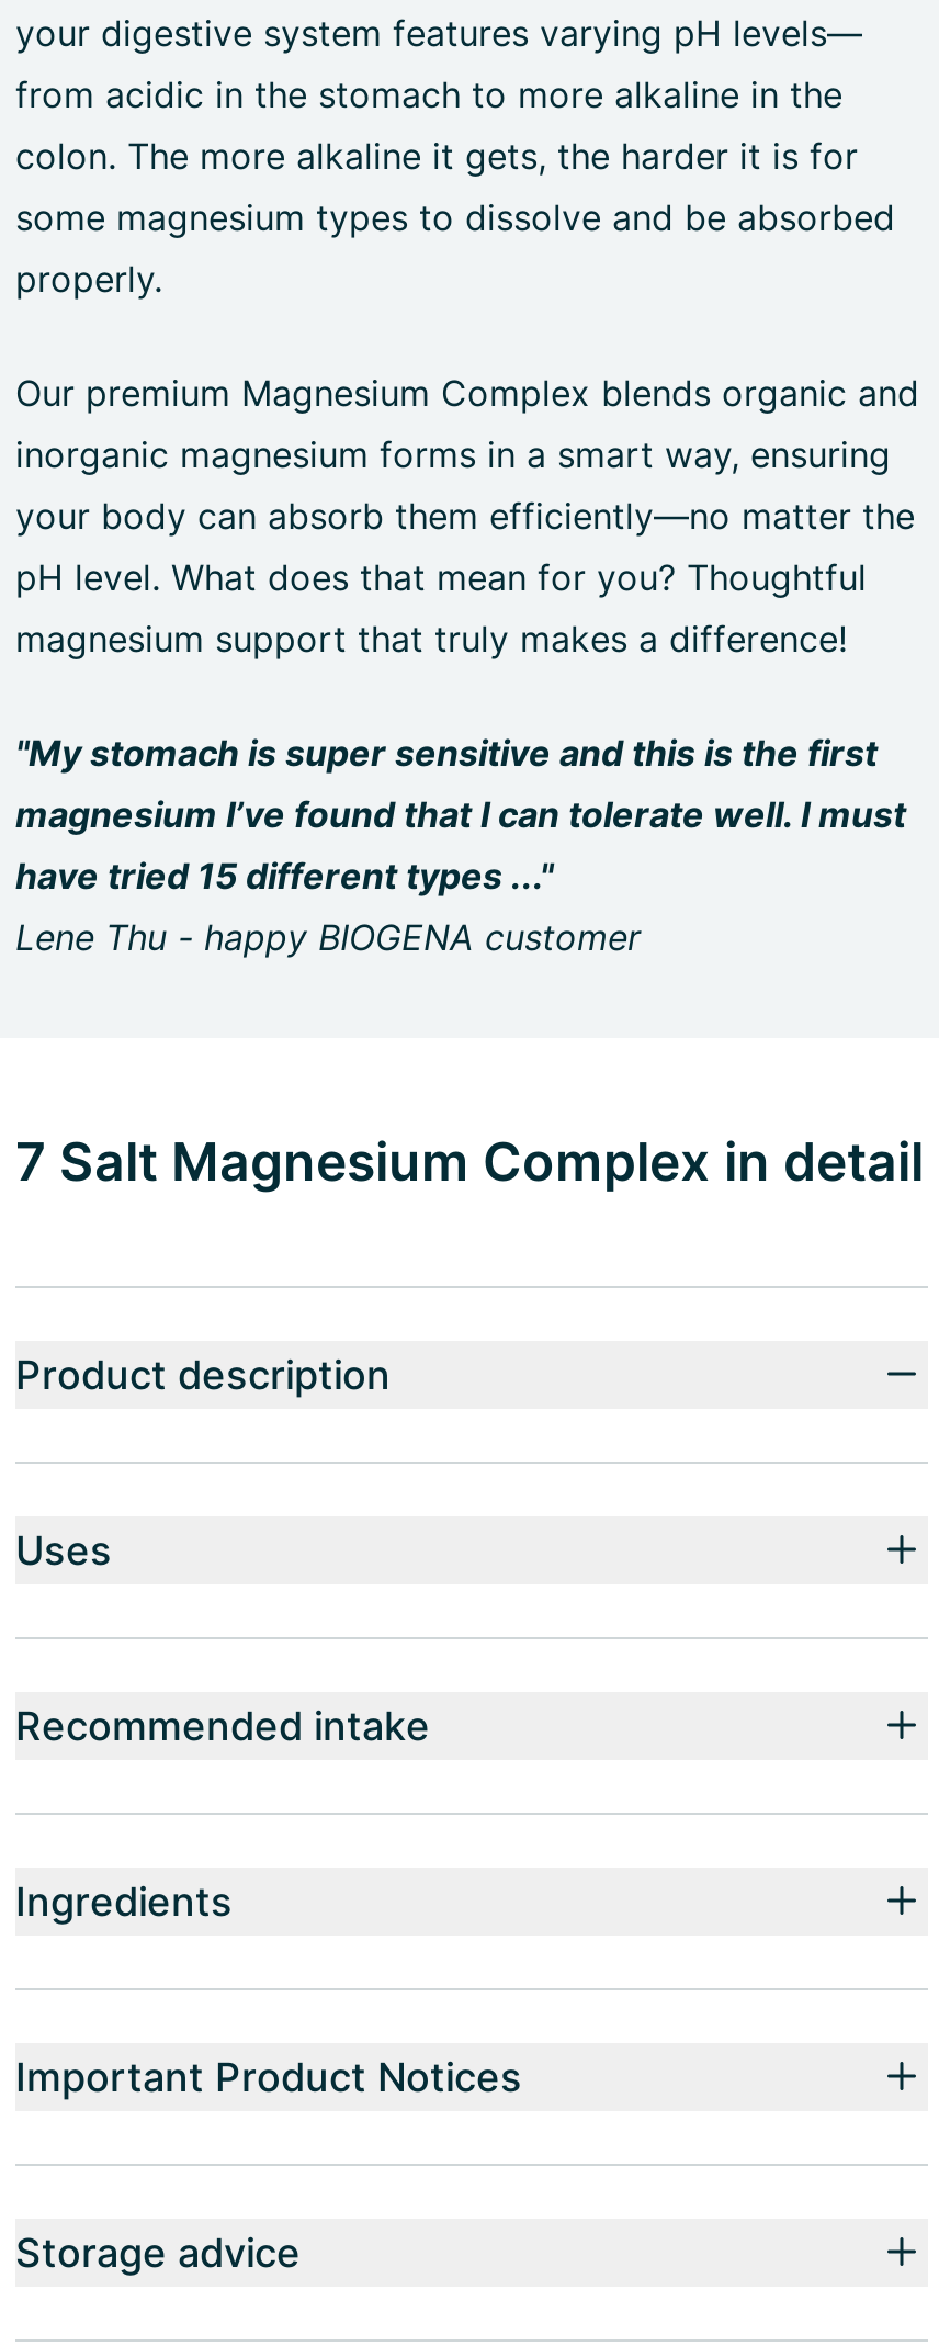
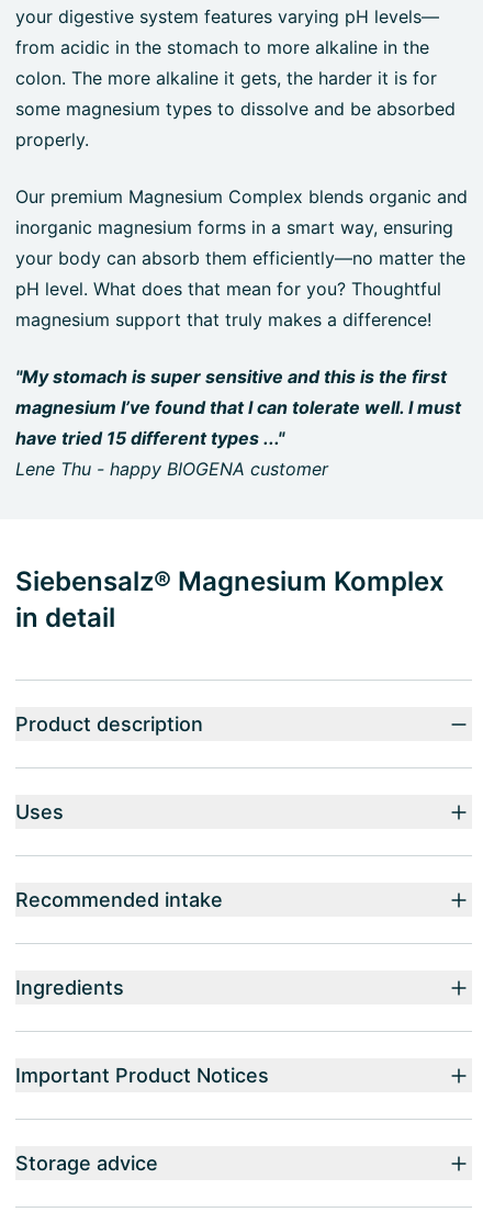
[15,1130,924,1193] 7 Salt Magnesium Complex in detail -> [15,566,445,634] Siebensalz® Magnesium Komplex | in detail

